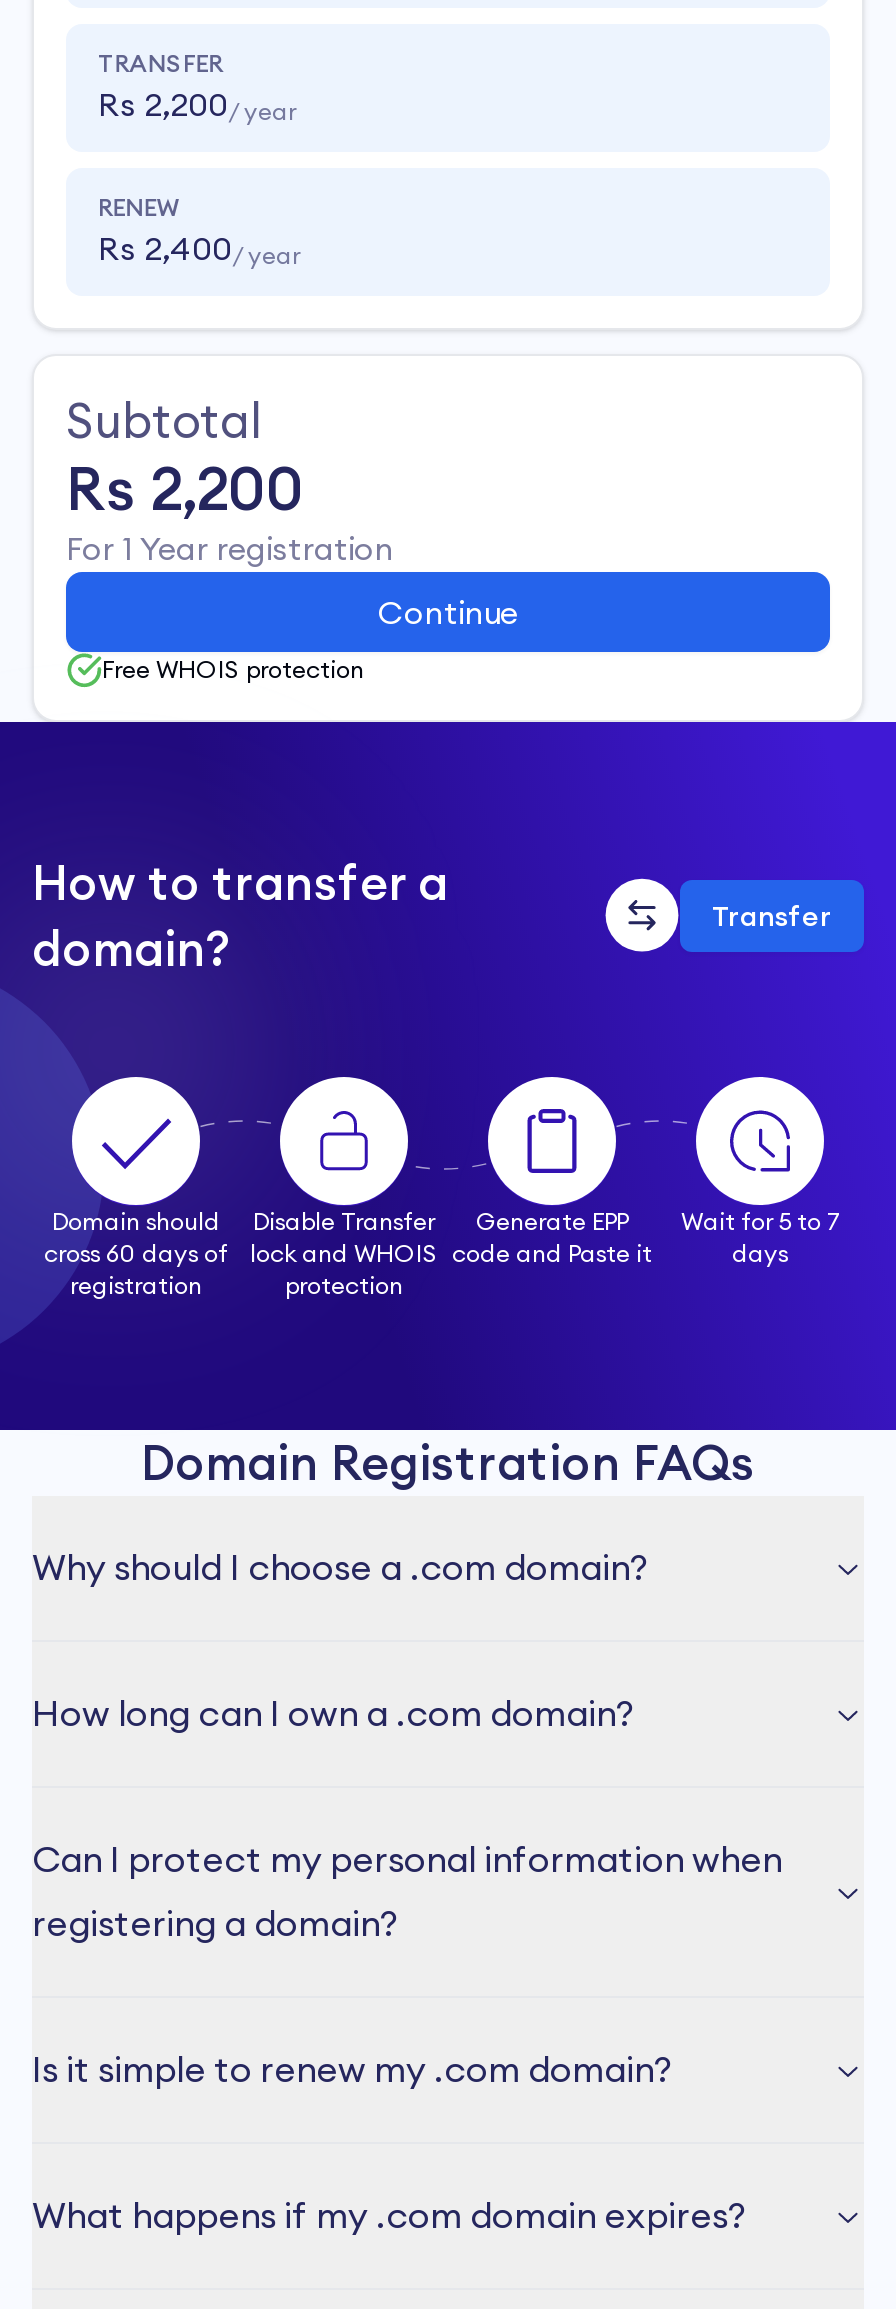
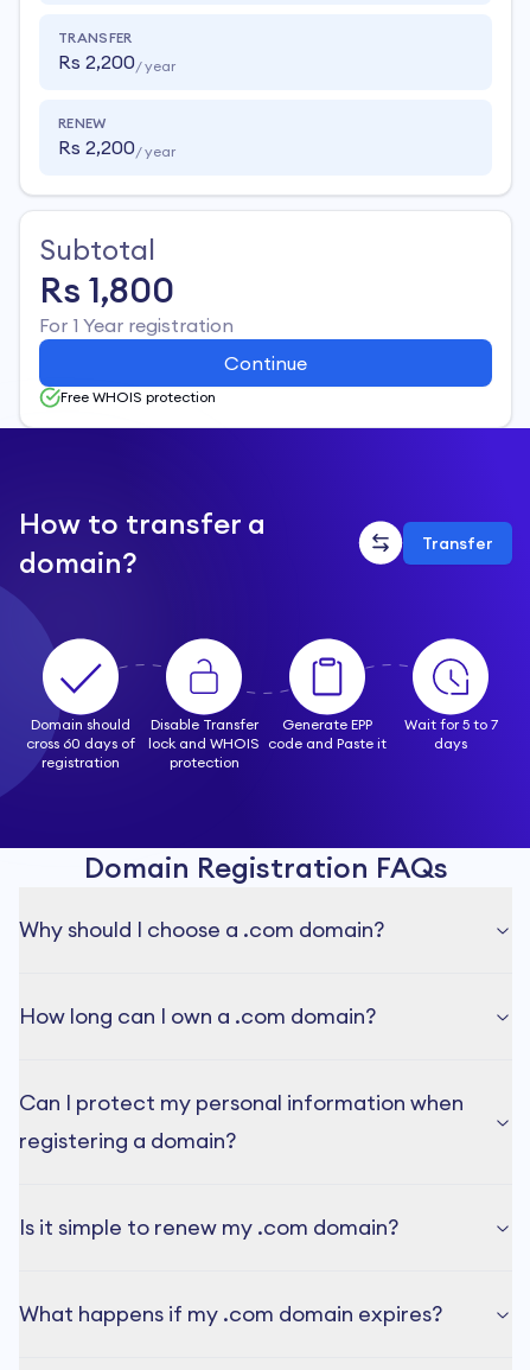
[98,227,300,269] Rs 2,400/year -> [58,135,175,160] Rs 2,200/year
[66,449,304,525] Rs 2,200 -> [39,266,174,311] Rs 1,800

